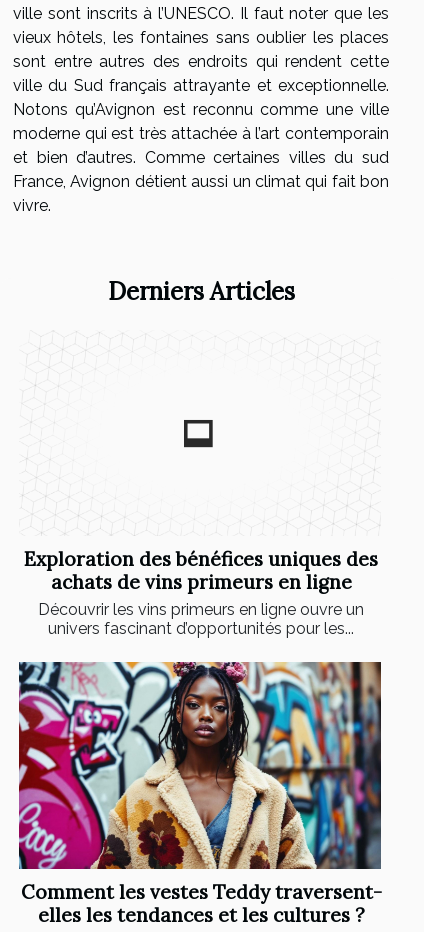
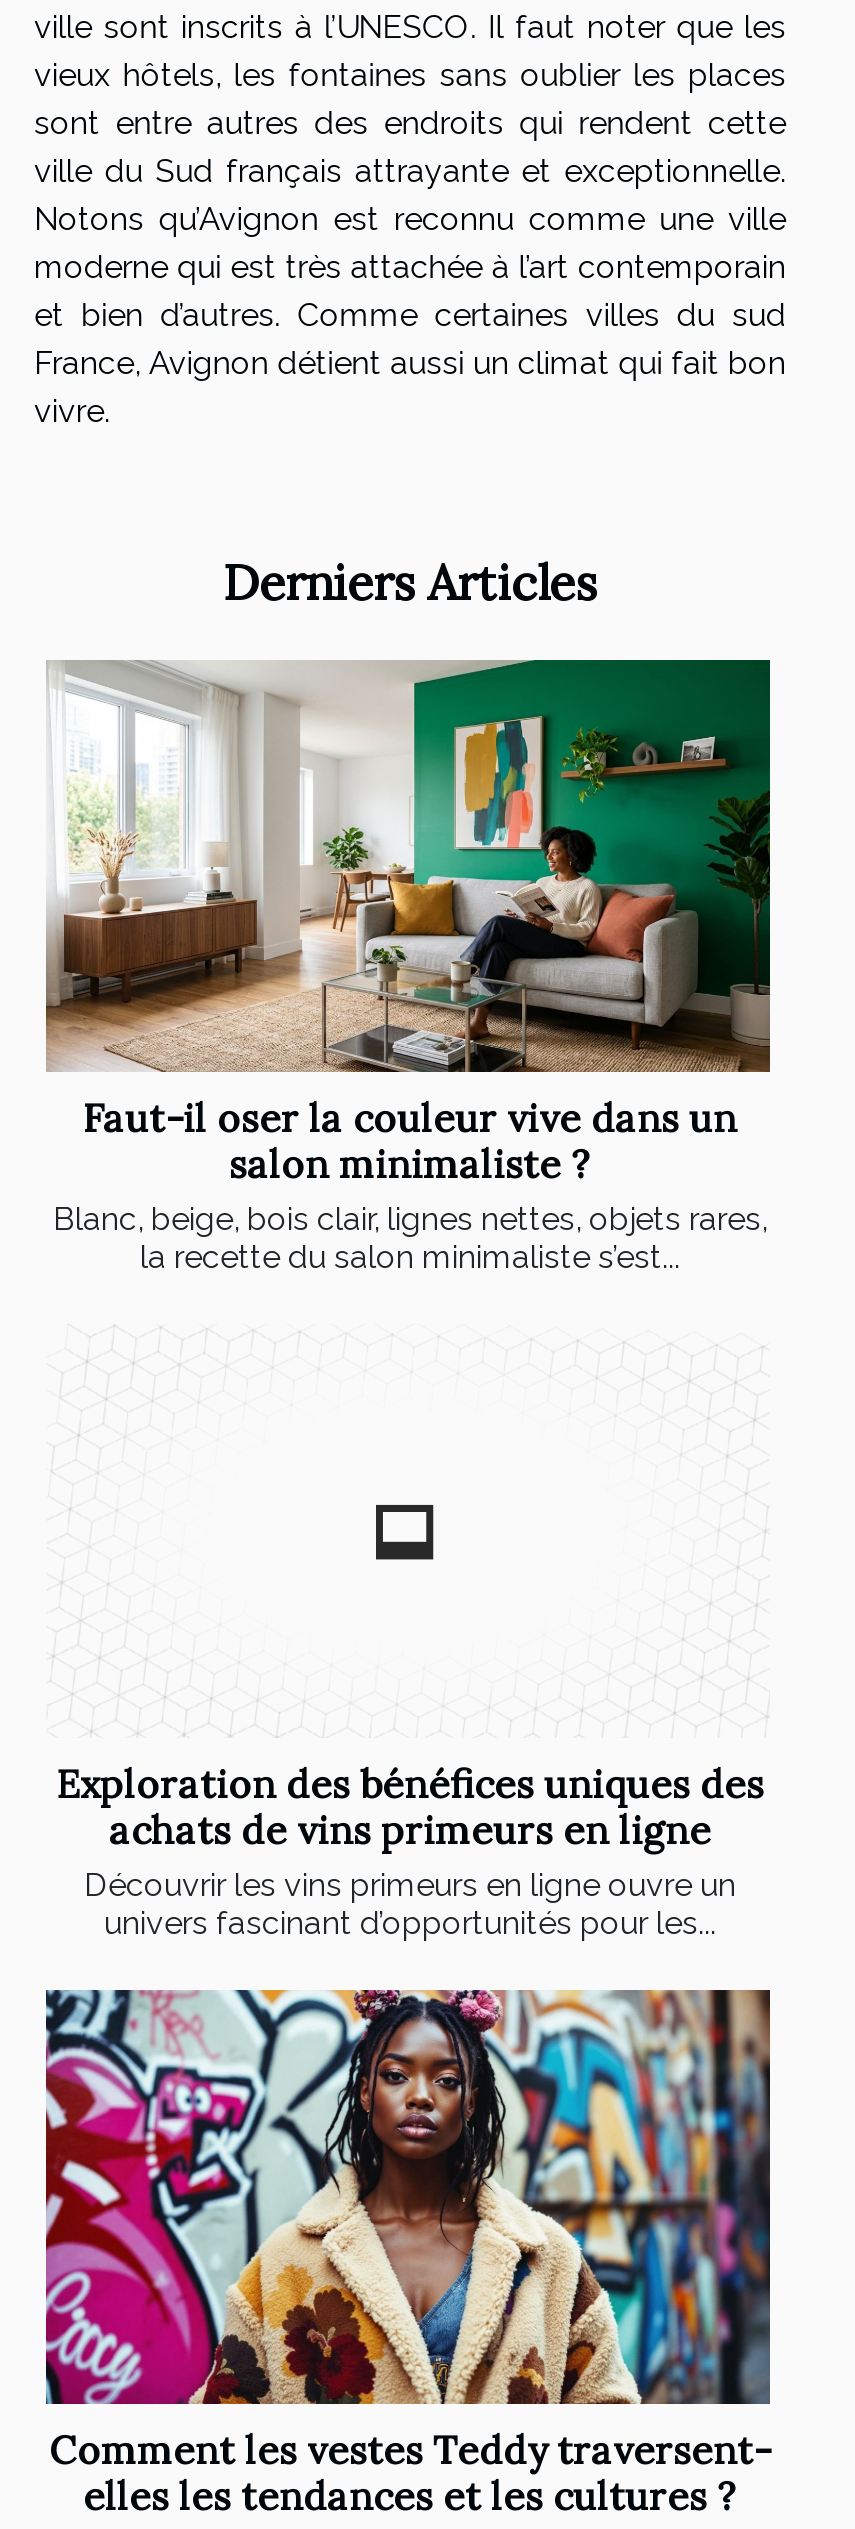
none -> [44,658,772,1277] [image] | Faut-il oser la couleur vive dans un | salon minimaliste ? | Blanc, beige, bois clair, lignes nettes, objets rares, | la recette du salon minimaliste s’est...

